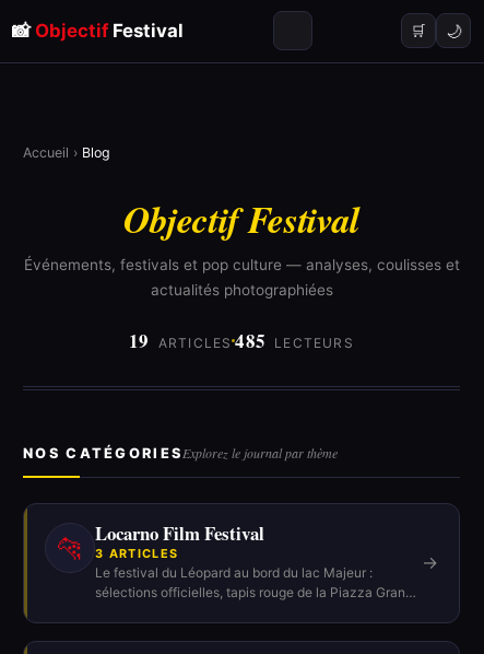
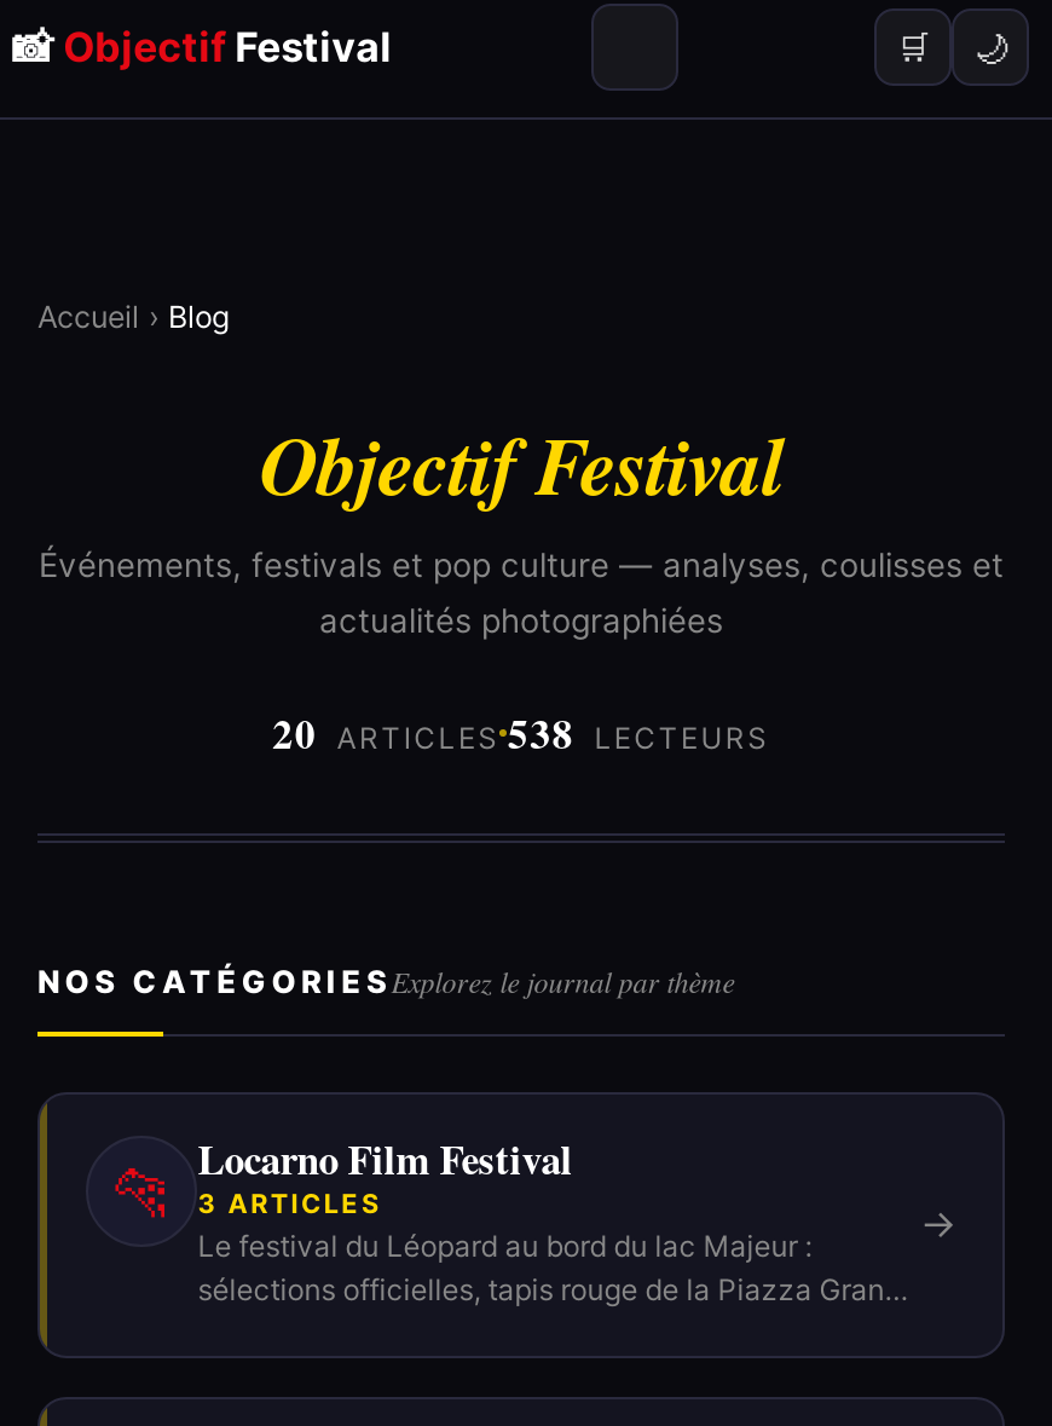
[129,327,354,354] 19 ARTICLES 485 LECTEURS -> [273,703,770,763] 20 ARTICLES 538 LECTEURS

